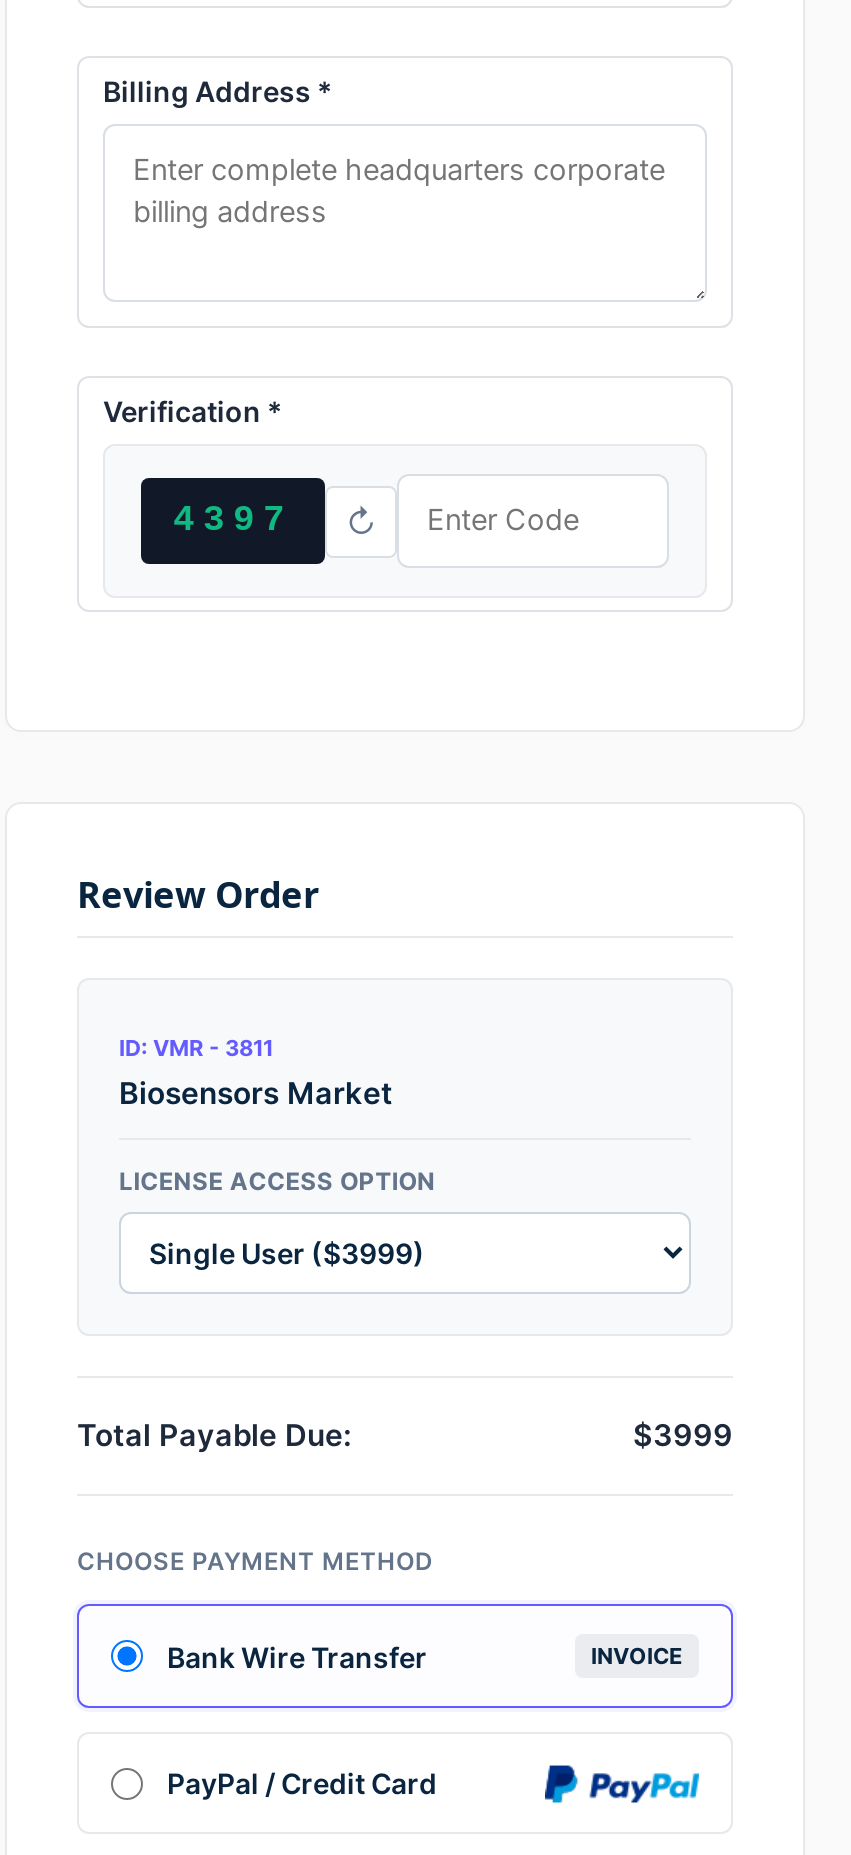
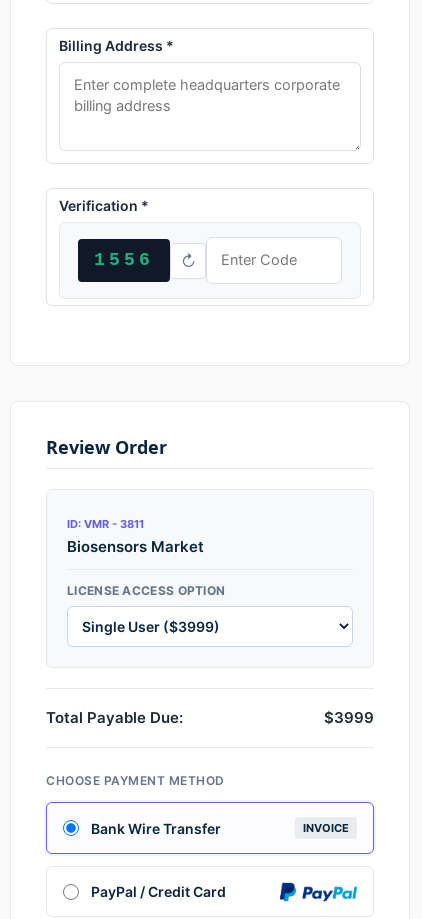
[173,500,293,540] 4397 -> [94,250,154,270] 1556

